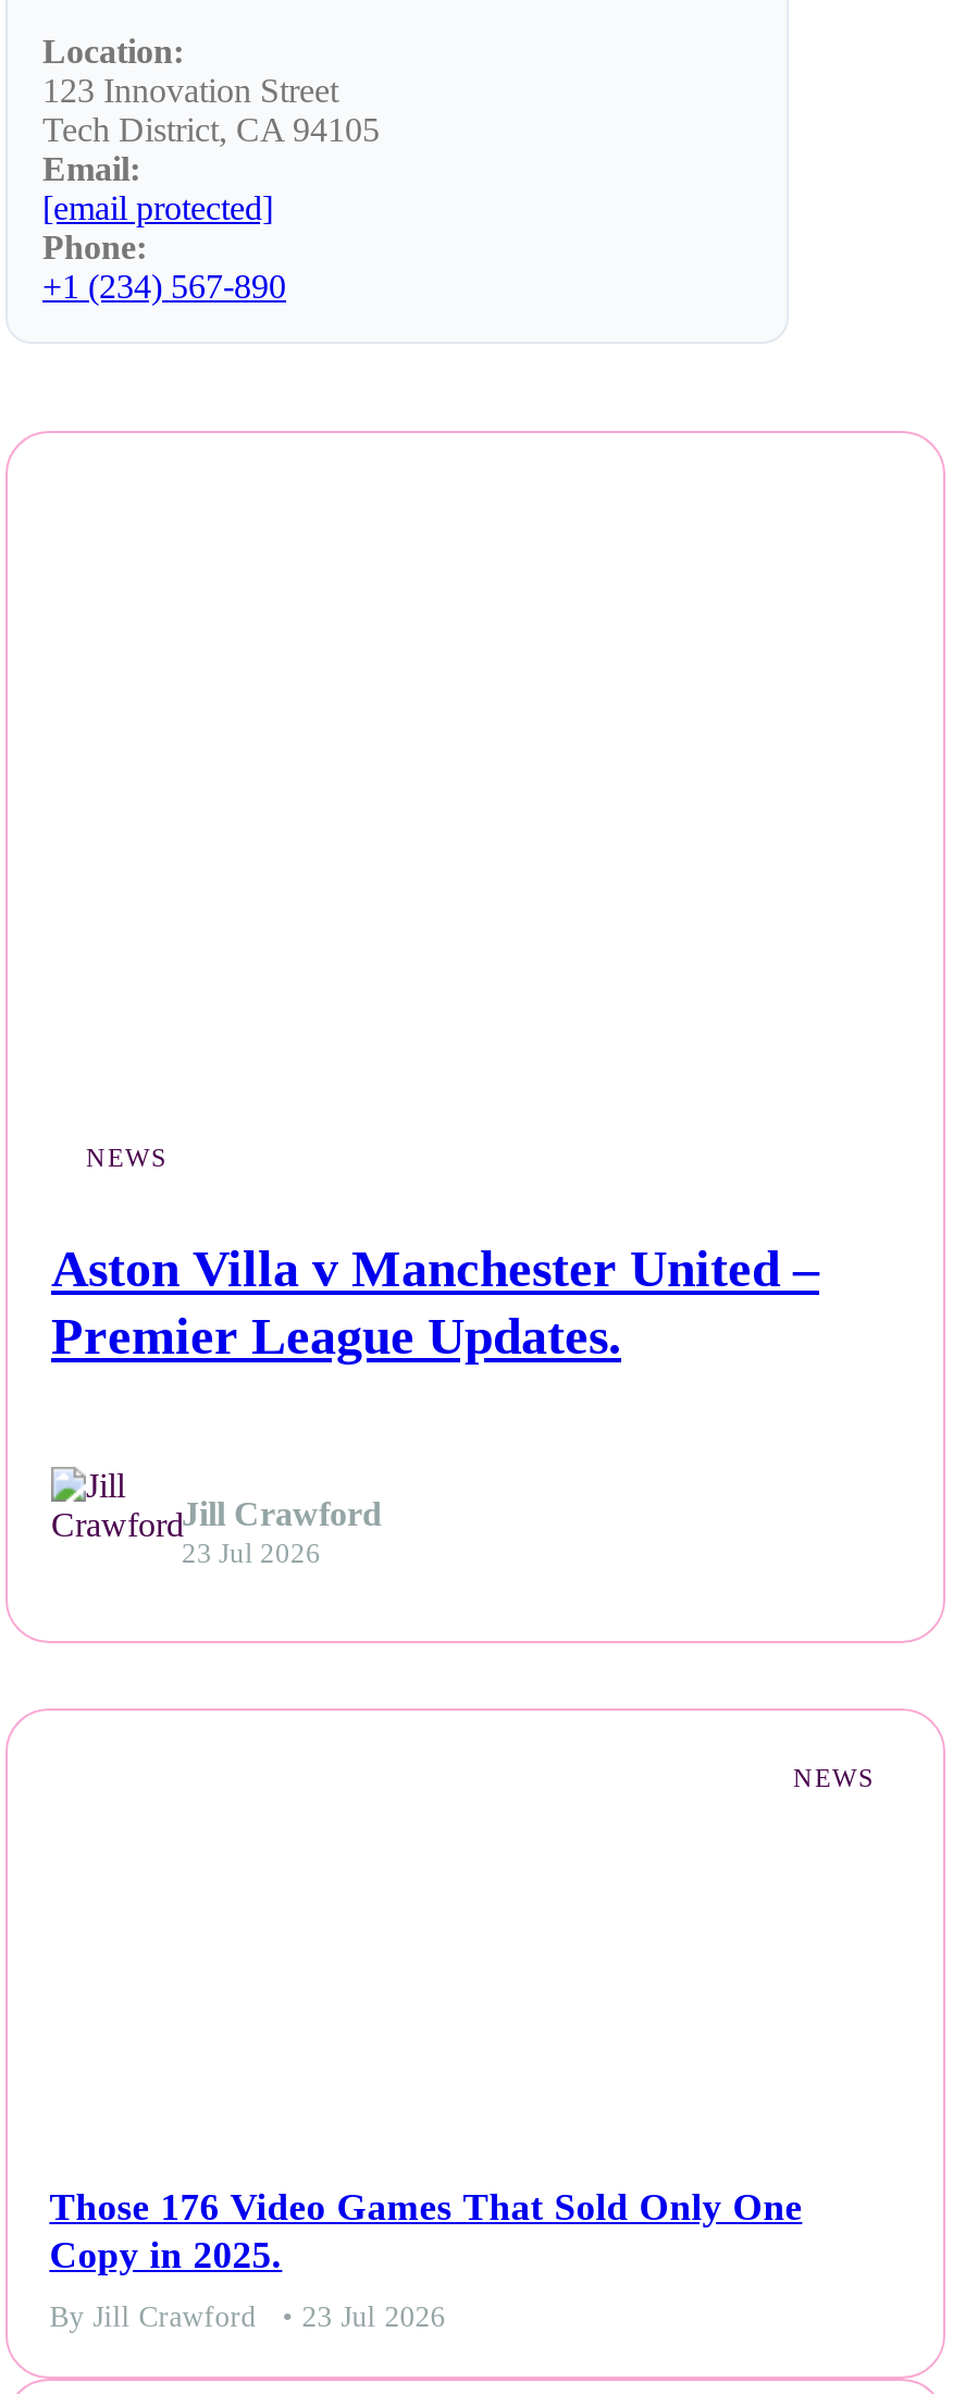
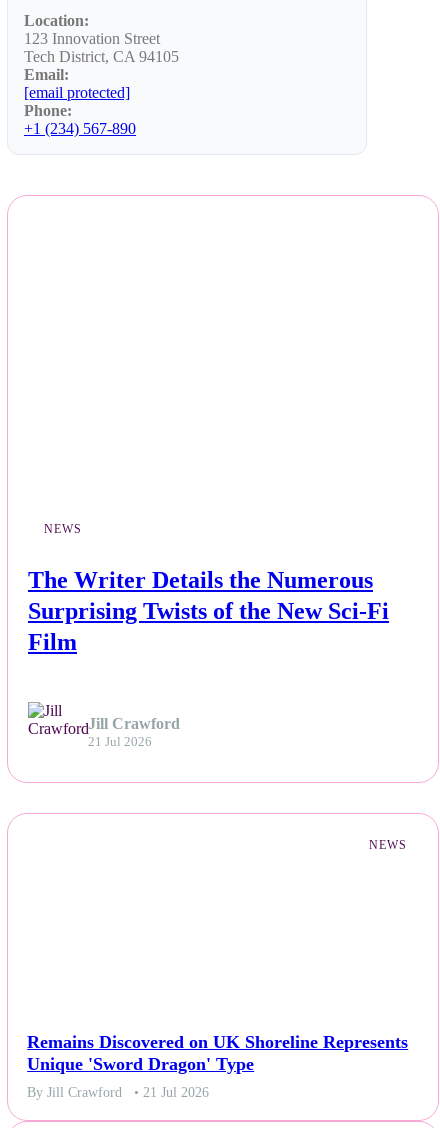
[51,1241,819,1365] Aston Villa v Manchester United – | Premier League Updates. -> [28,567,389,655] The Writer Details the Numerous | Surprising Twists of the New Sci-Fi | Film
[182,1538,321,1568] 23 Jul 2026 -> [88,734,152,748] 21 Jul 2026
[49,2185,802,2276] Those 176 Video Games That Sold Only One | Copy in 2025. -> [27,1032,408,1074] Remains Discovered on UK Shoreline Represents | Unique 'Sword Dragon' Type
[49,2300,445,2333] By Jill Crawford • 23 Jul 2026 -> [27,1085,209,1100] By Jill Crawford • 21 Jul 2026

